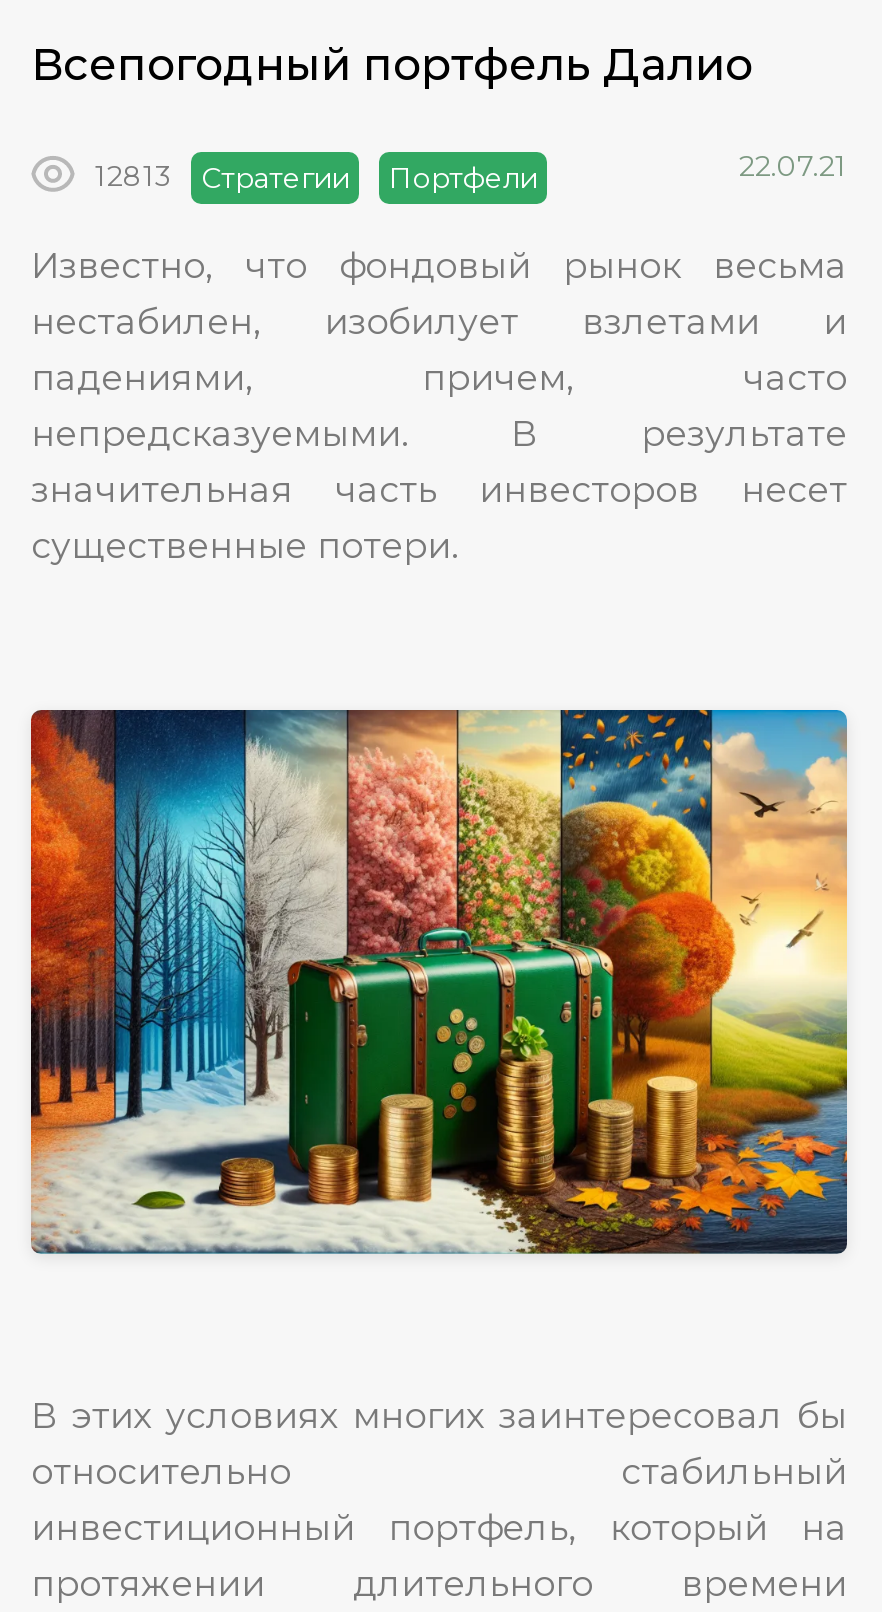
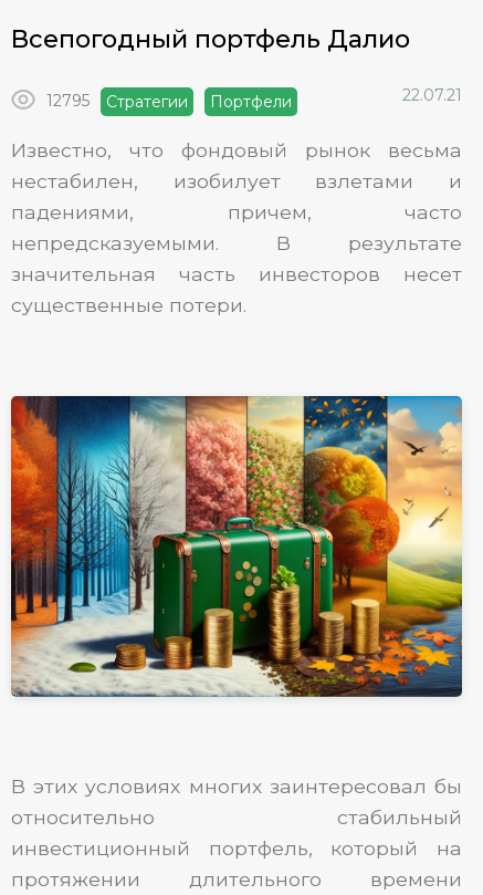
[95,158,537,195] 12813 Стратегии Портфели -> [46,91,292,111] 12795 Стратегии Портфели

